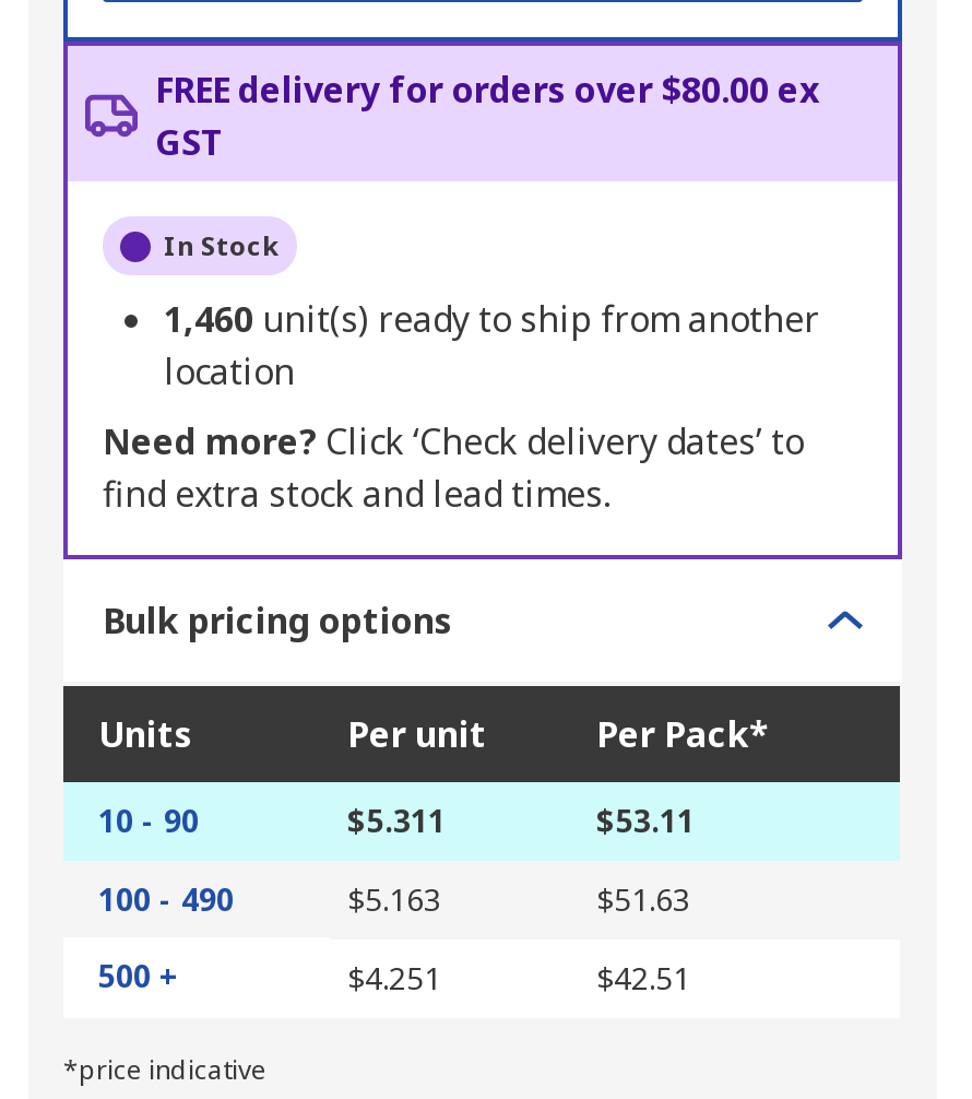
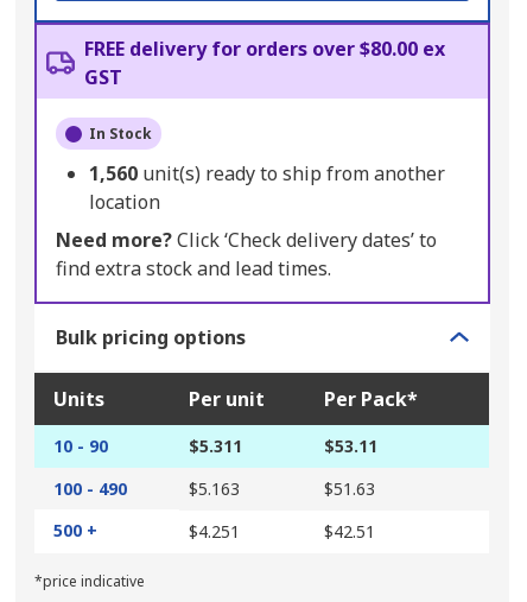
[164,296,819,344] 1,460 unit(s) ready to ship from another -> [89,161,445,187] 1,560 unit(s) ready to ship from another

